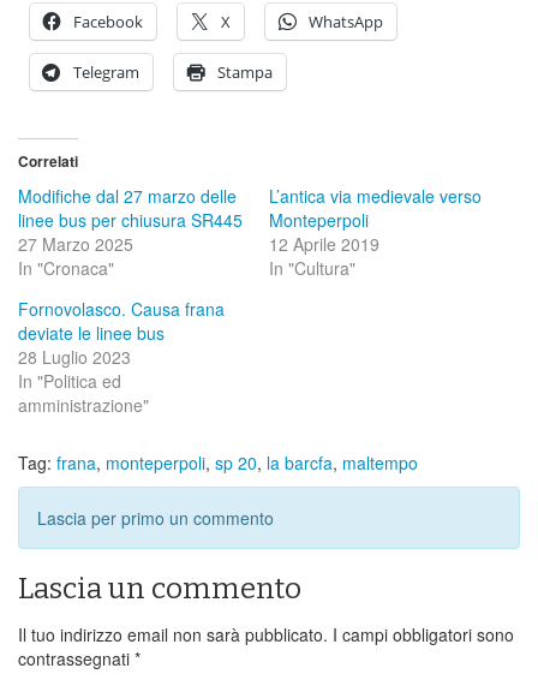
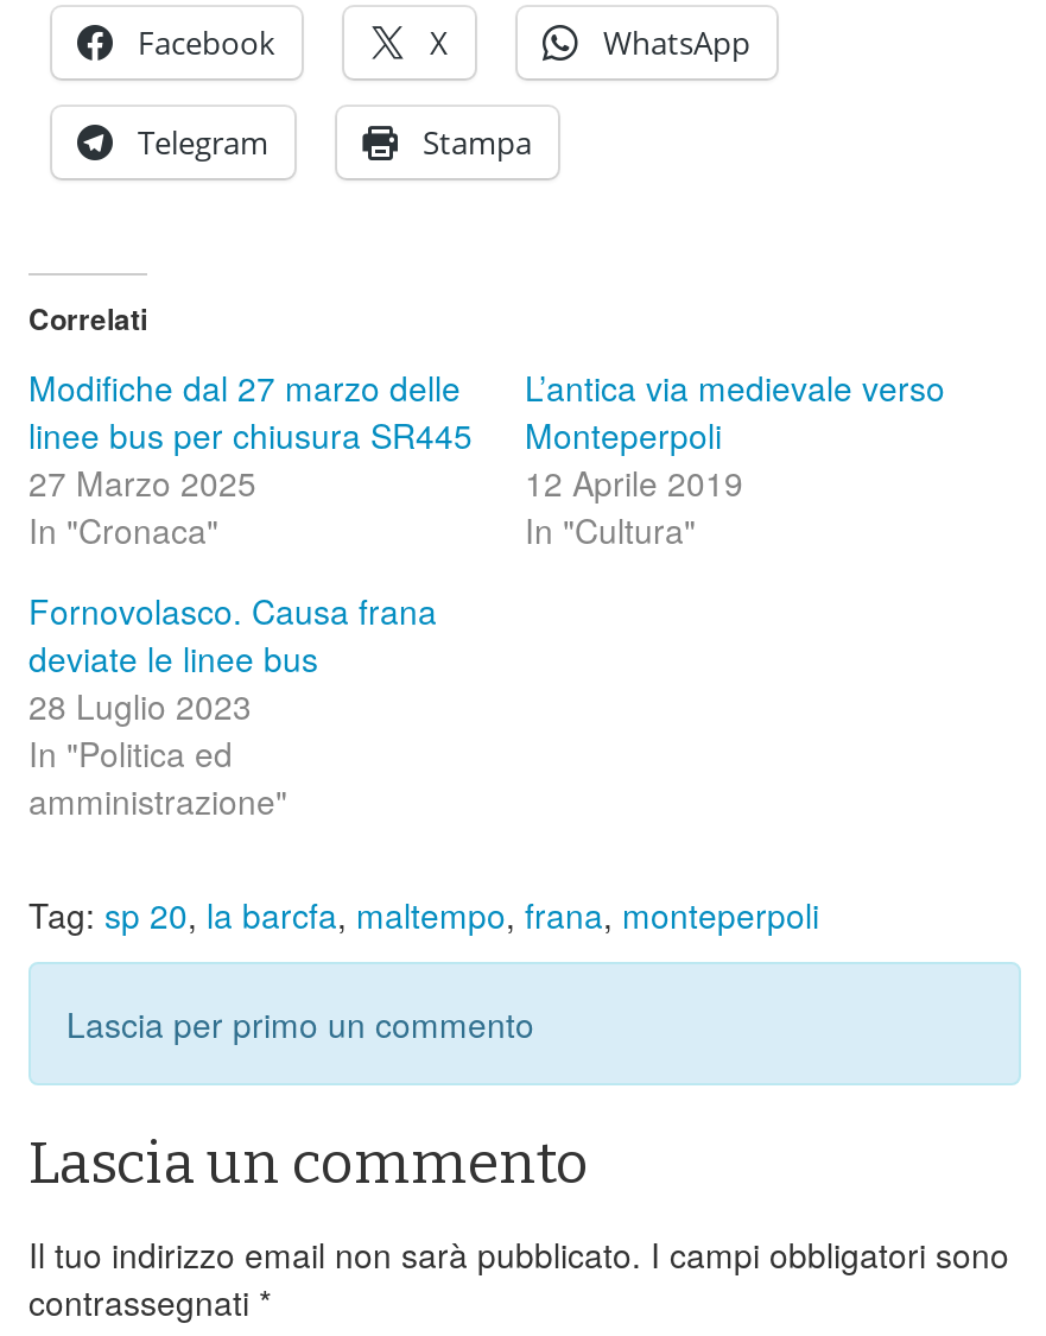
[18,450,418,474] Tag: frana, monteperpoli, sp 20, la barcfa, maltempo -> [28,890,819,938] Tag: sp 20, la barcfa, maltempo, frana, monteperpoli

